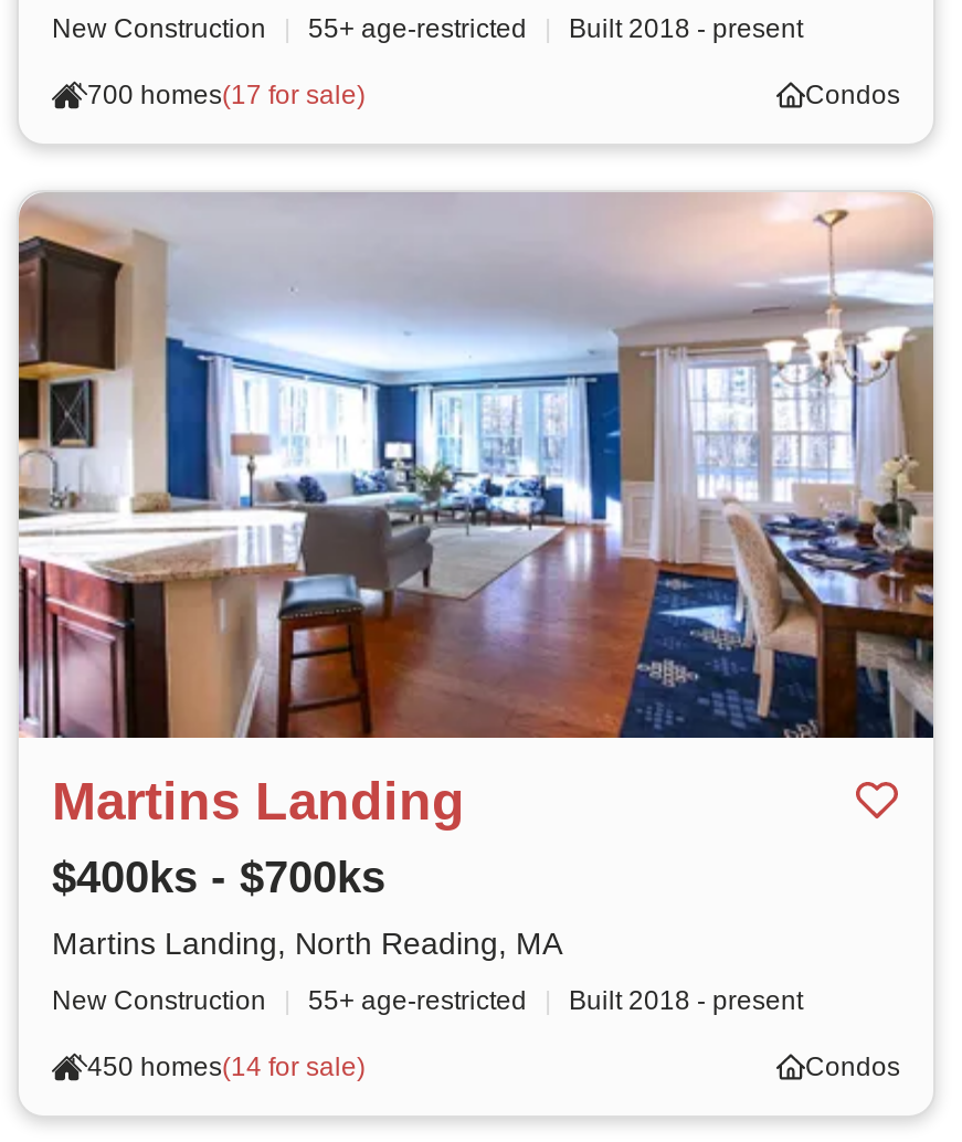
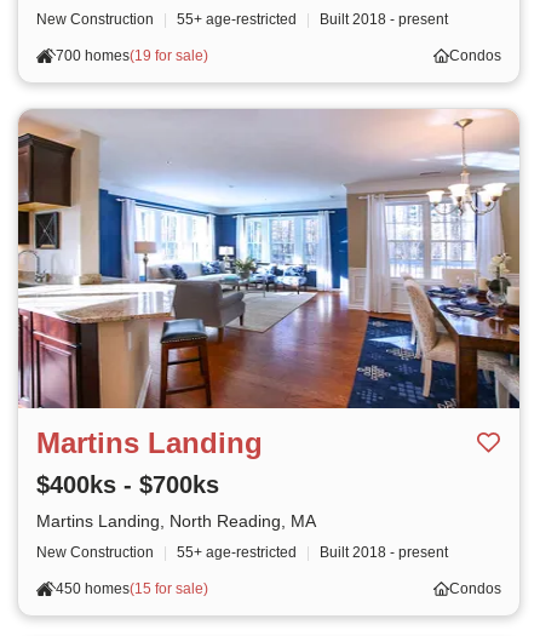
[87,80,366,110] 700 homes(17 for sale) -> [56,47,208,64] 700 homes(19 for sale)
[87,1051,366,1082] 450 homes(14 for sale) -> [56,580,208,597] 450 homes(15 for sale)

